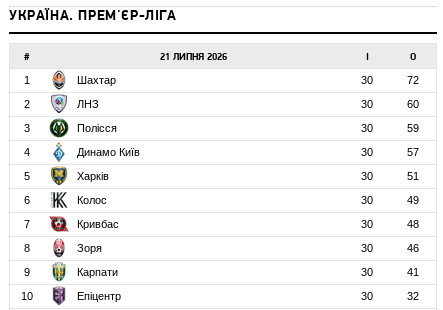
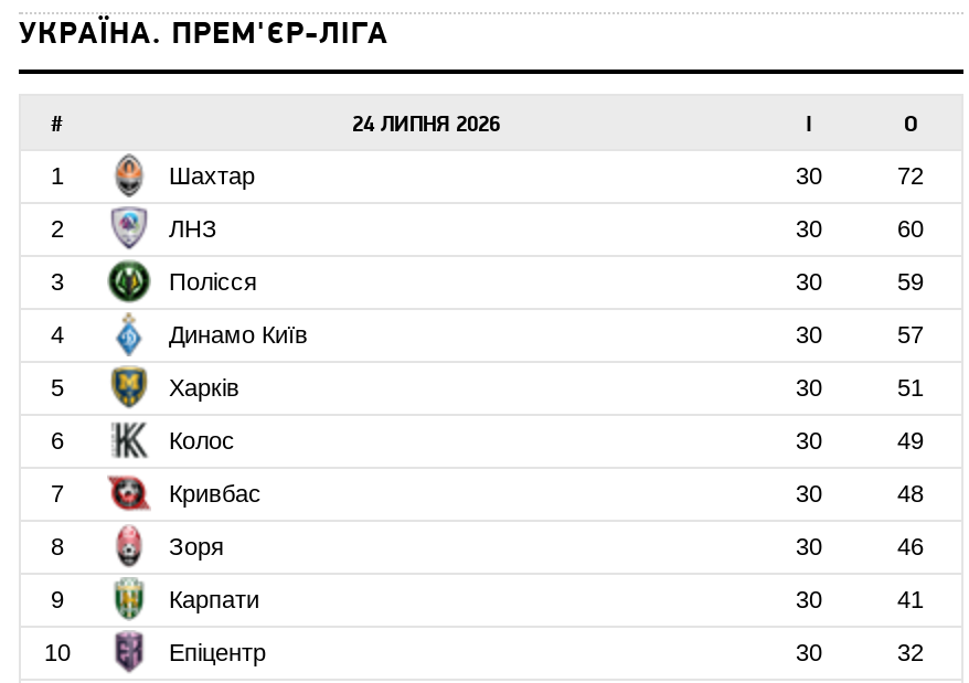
[160,52,227,63] 21 ЛИПНЯ 2026 -> [352,113,500,137] 24 ЛИПНЯ 2026

